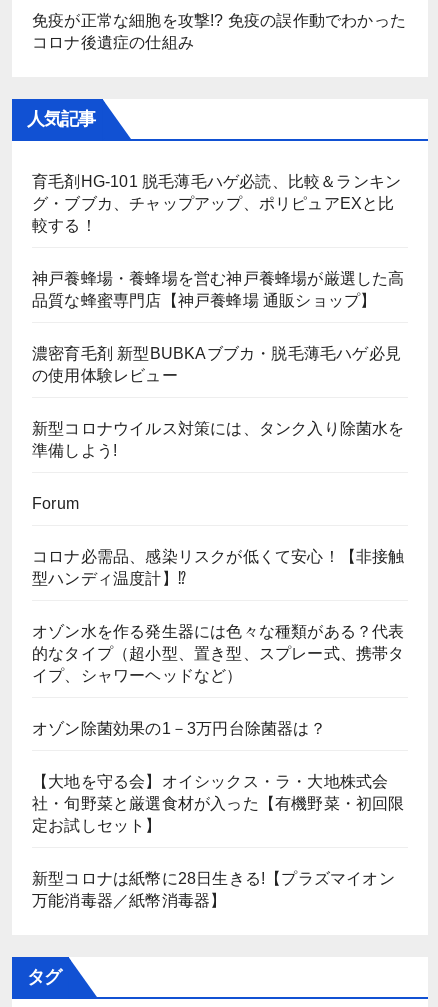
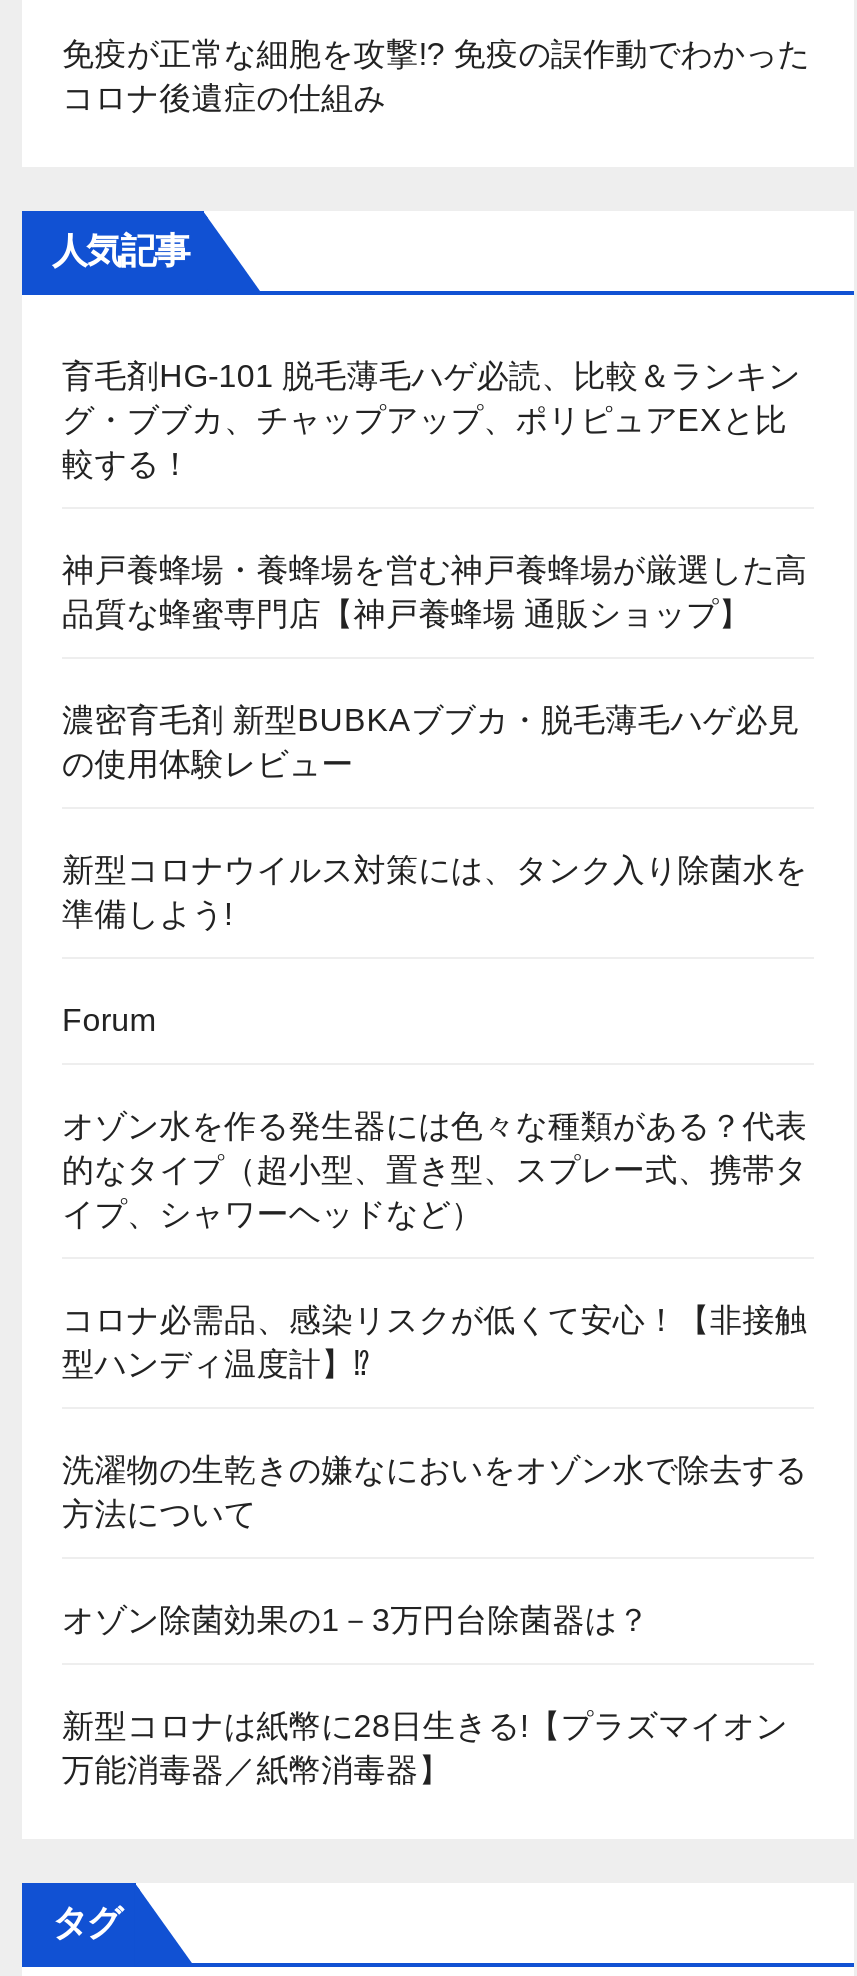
moved [32,548,405,587] -> [62,1303,807,1381]: コロナ必需品、感染リスクが低くて安心！【非接触 | 型ハンディ温度計】⁉
moved [32,623,405,684] -> [62,1109,807,1231]: オゾン水を作る発生器には色々な種類がある？代表 | 的なタイプ（超小型、置き型、スプレー式、携帯タ | イプ、シャワーヘッドなど）
none -> [62,1453,807,1531] 洗濯物の生乾きの嫌なにおいをオゾン水で除去する | 方法について
moved [32,720,326,737] -> [62,1603,650,1637]: オゾン除菌効果の1－3万円台除菌器は？
[32,773,405,834] 【大地を守る会】オイシックス・ラ・大地株式会 | 社・旬野菜と厳選食材が入った【有機野菜・初回限 | 定お試しセット】 -> none

